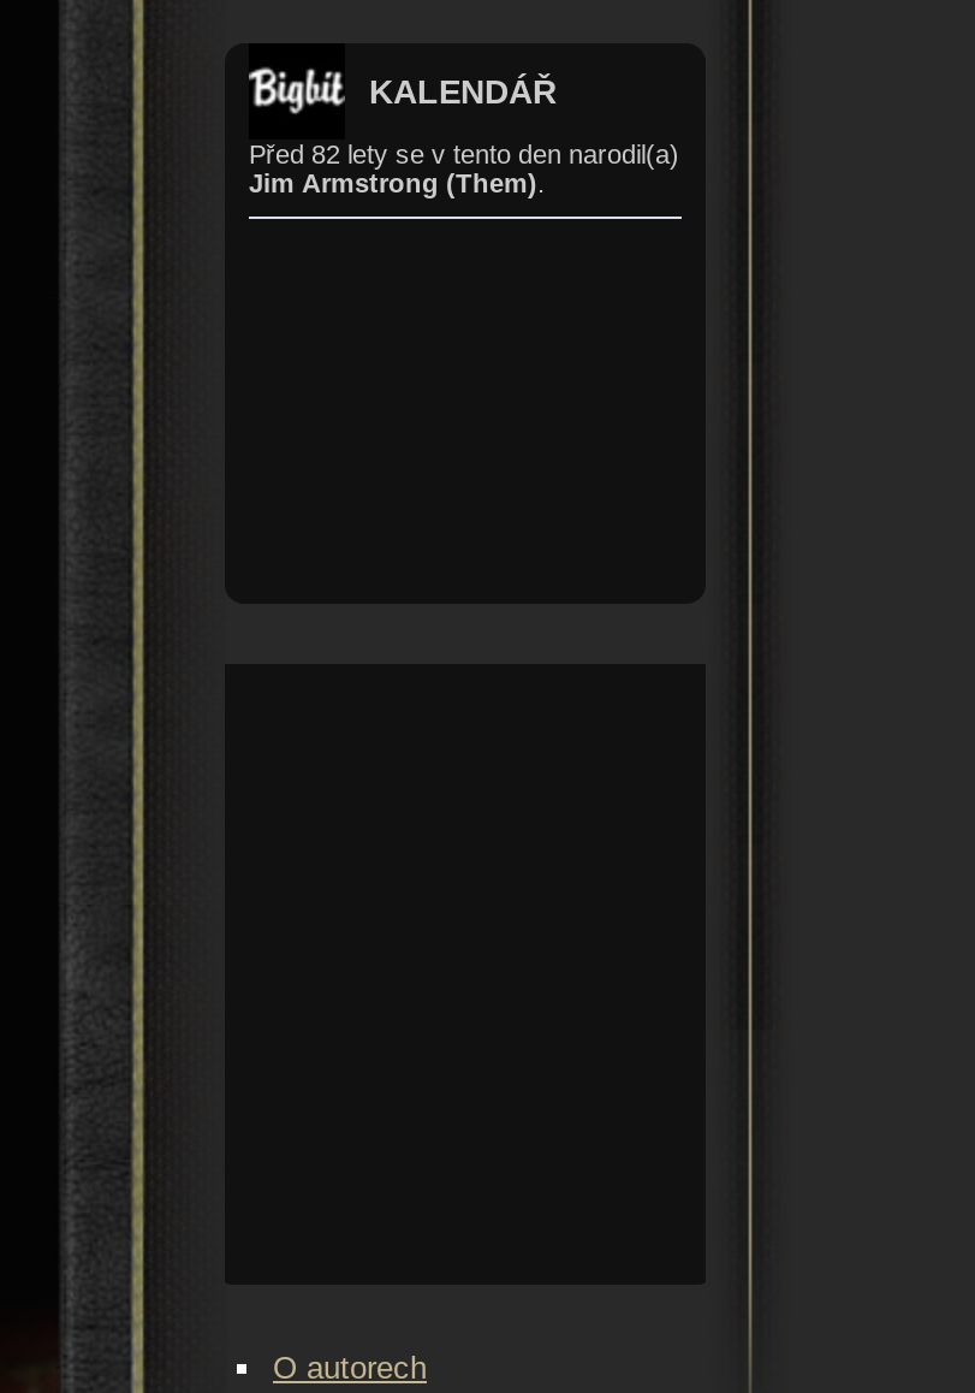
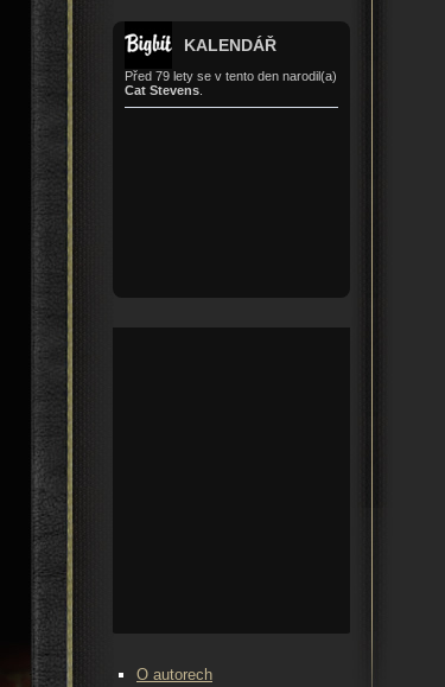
[249,140,679,197] Před 82 lety se v tento den narodil(a) | Jim Armstrong (Them). -> [125,69,337,97] Před 79 lety se v tento den narodil(a) | Cat Stevens.

